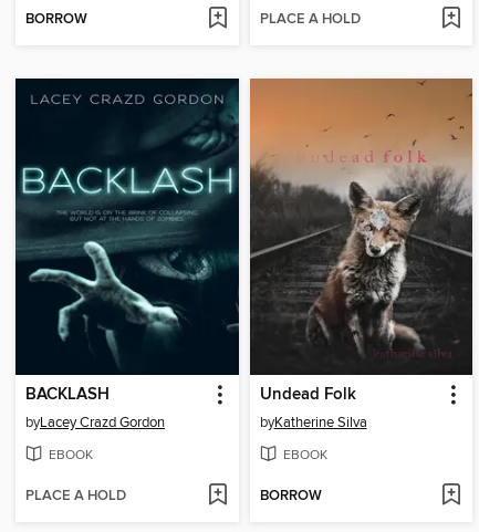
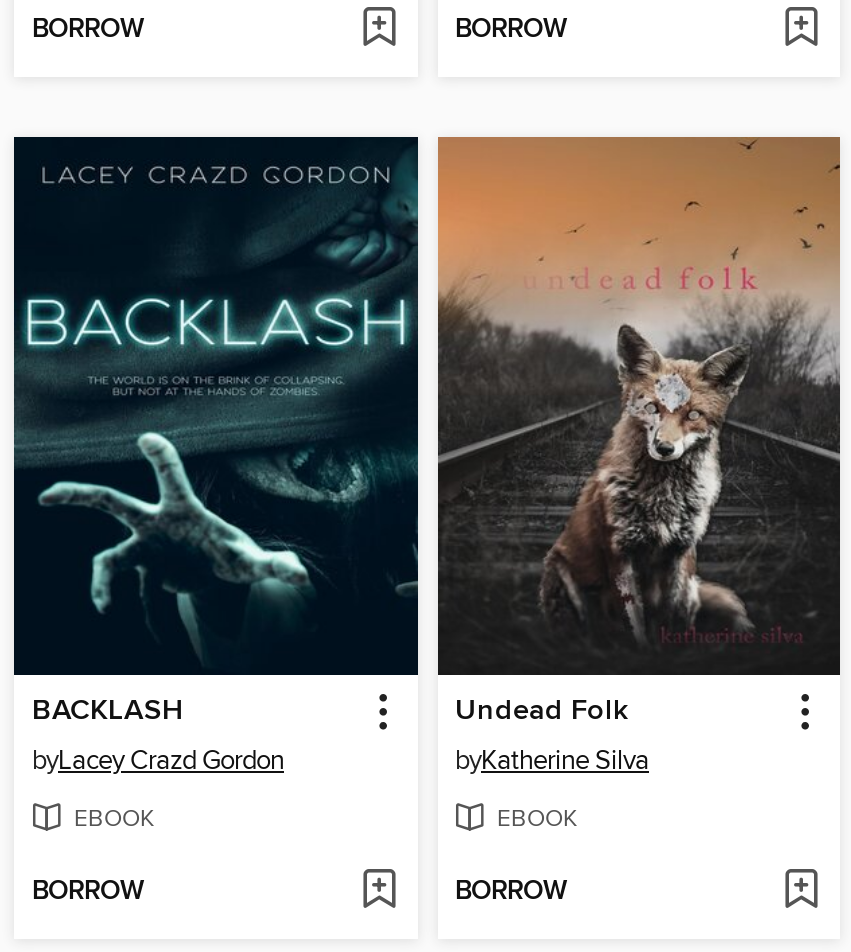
[259,9,360,28] PLACE A HOLD -> [455,13,567,47] BORROW
[25,486,126,505] PLACE A HOLD -> [32,876,144,910] BORROW

